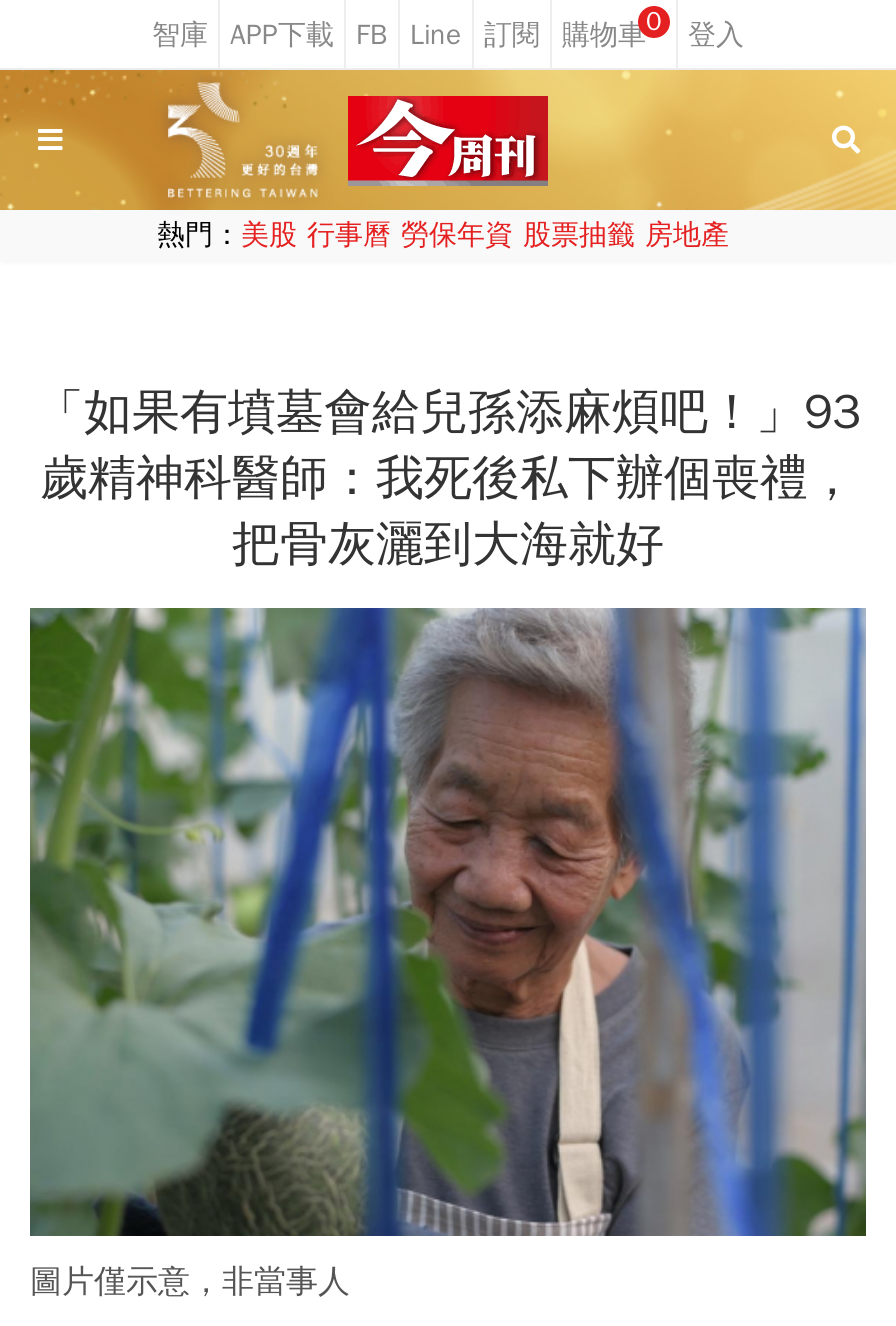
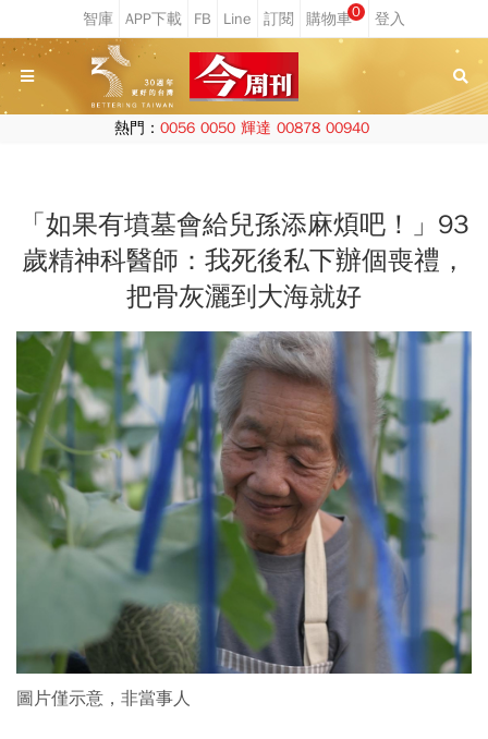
[157,218,729,252] 熱門：美股 行事曆 勞保年資 股票抽籤 房地產 -> [114,119,369,137] 熱門：0056 0050 輝達 00878 00940

